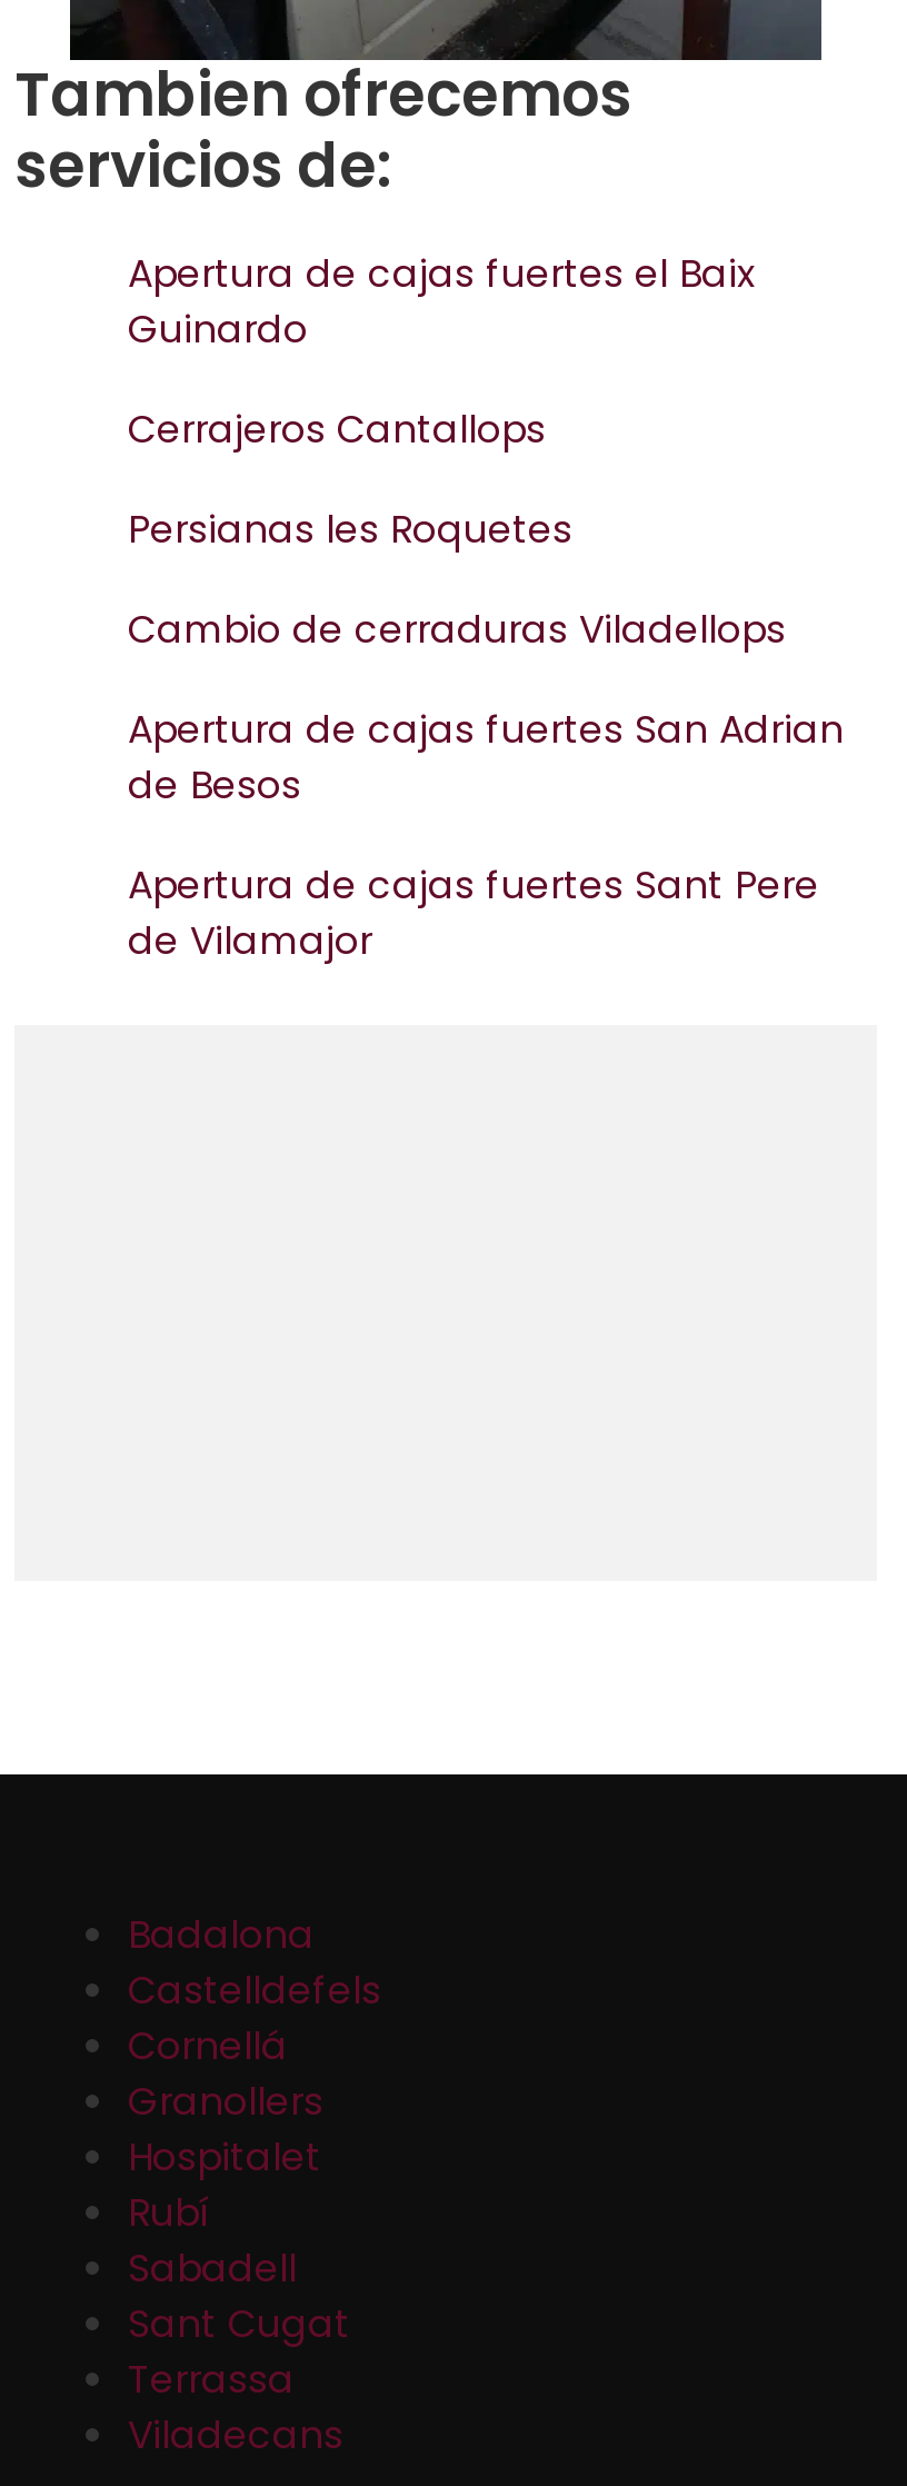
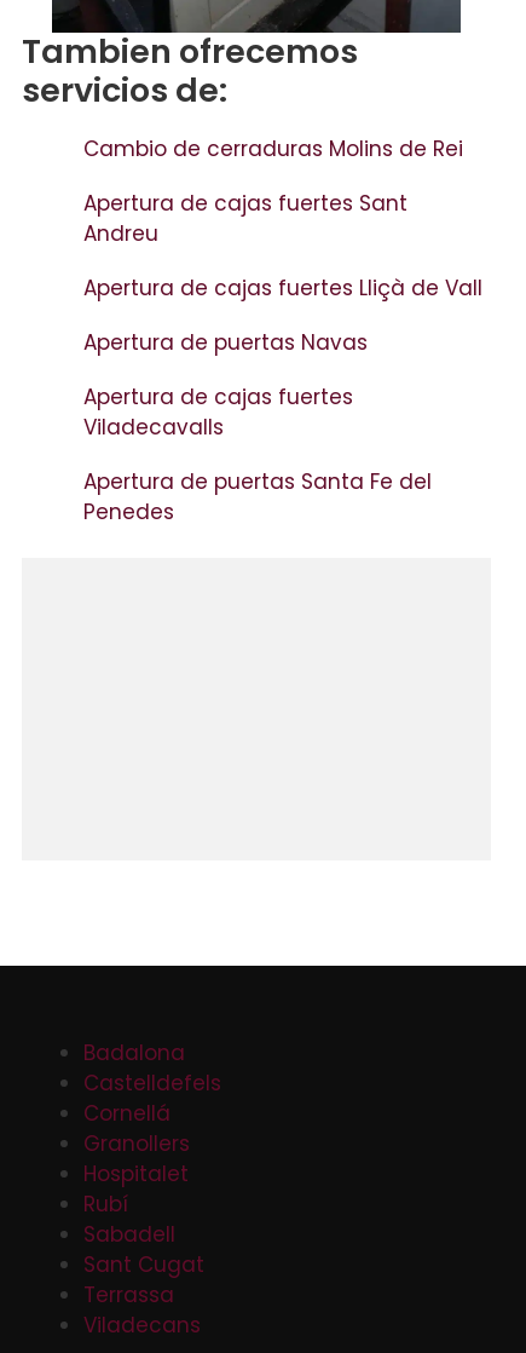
[128,246,755,355] Apertura de cajas fuertes el Baix | Guinardo -> [83,134,469,163] Cambio de cerraduras Molins de Rei
[128,402,557,455] Cerrajeros Cantallops -> [83,188,407,248] Apertura de cajas fuertes Sant | Andreu
[128,502,584,555] Persianas les Roquetes -> [83,273,489,302] Apertura de cajas fuertes Lliçà de Vall
[128,602,797,655] Cambio de cerraduras Viladellops -> [83,328,374,357] Apertura de puertas Navas
[128,702,844,811] Apertura de cajas fuertes San Adrian | de Besos -> [83,382,353,441] Apertura de cajas fuertes | Viladecavalls
[128,858,819,967] Apertura de cajas fuertes Sant Pere | de Vilamajor -> [83,467,432,526] Apertura de puertas Santa Fe del | Penedes

